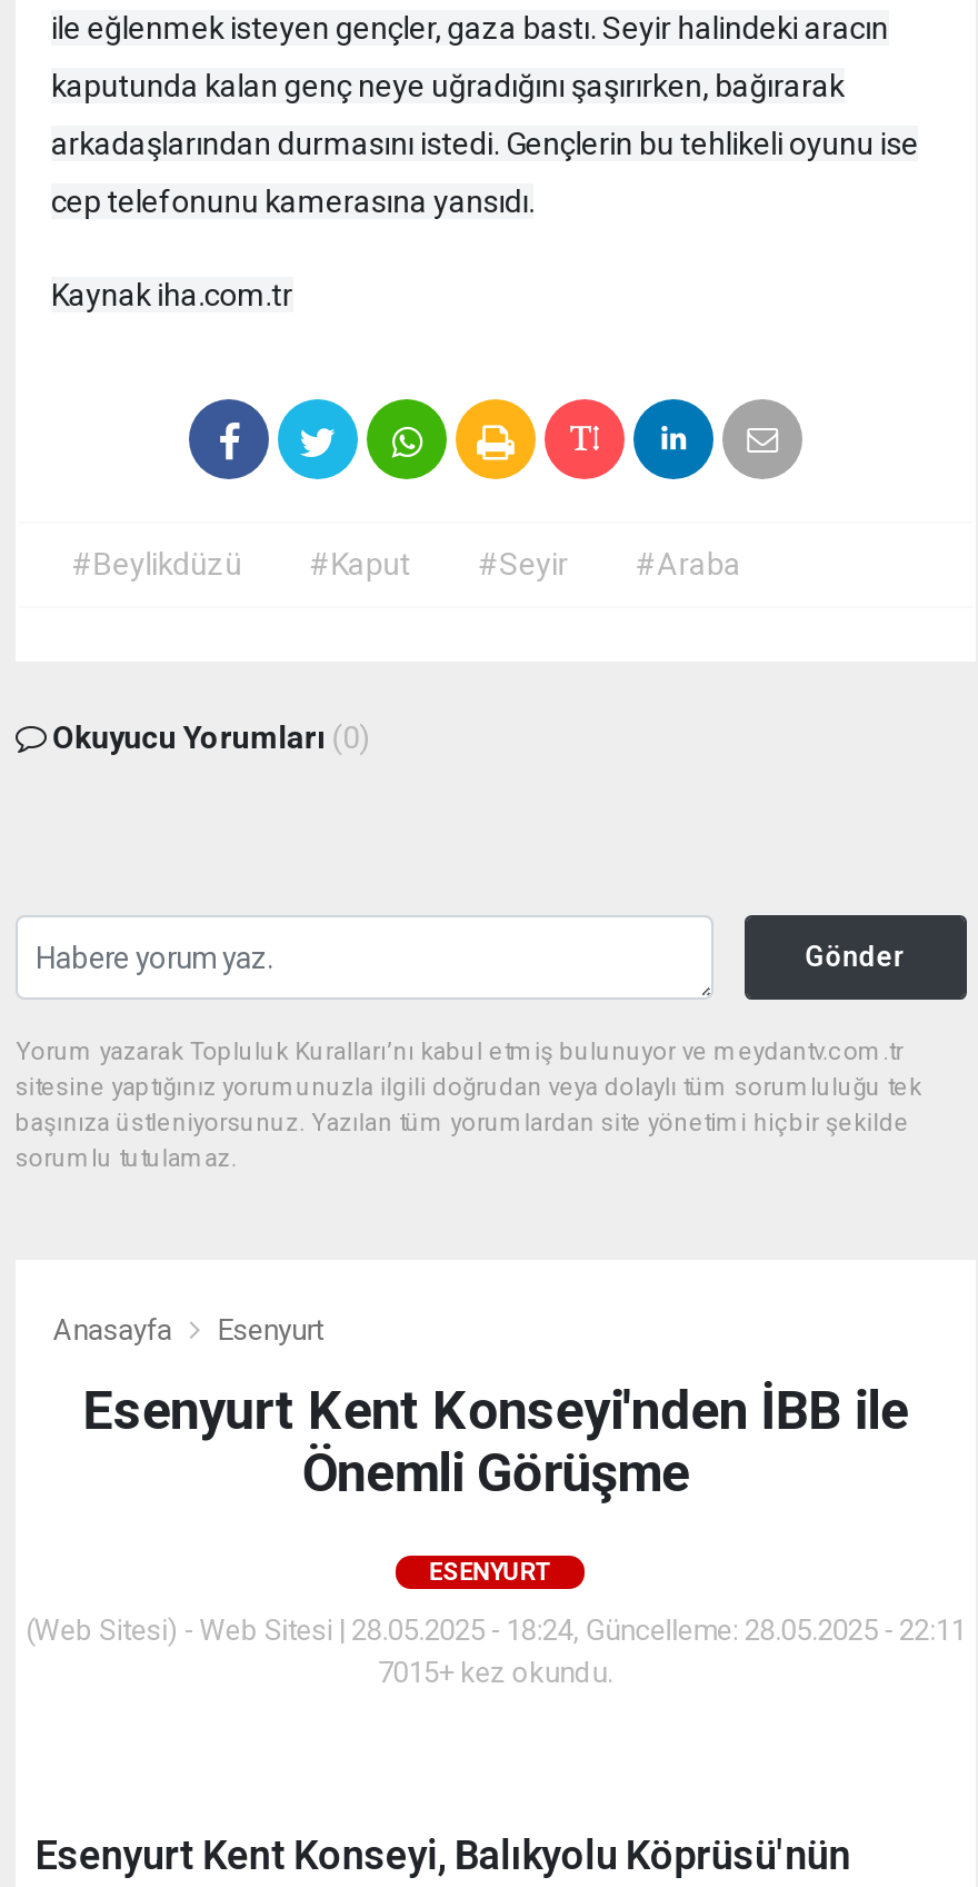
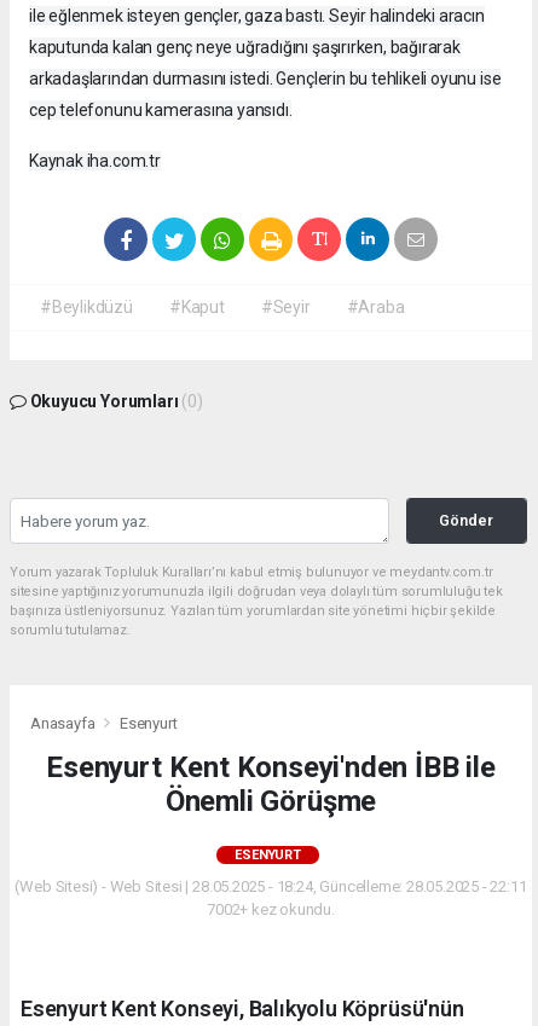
[378,1655,613,1688] 7015+ kez okundu. -> [207,900,335,918] 7002+ kez okundu.

